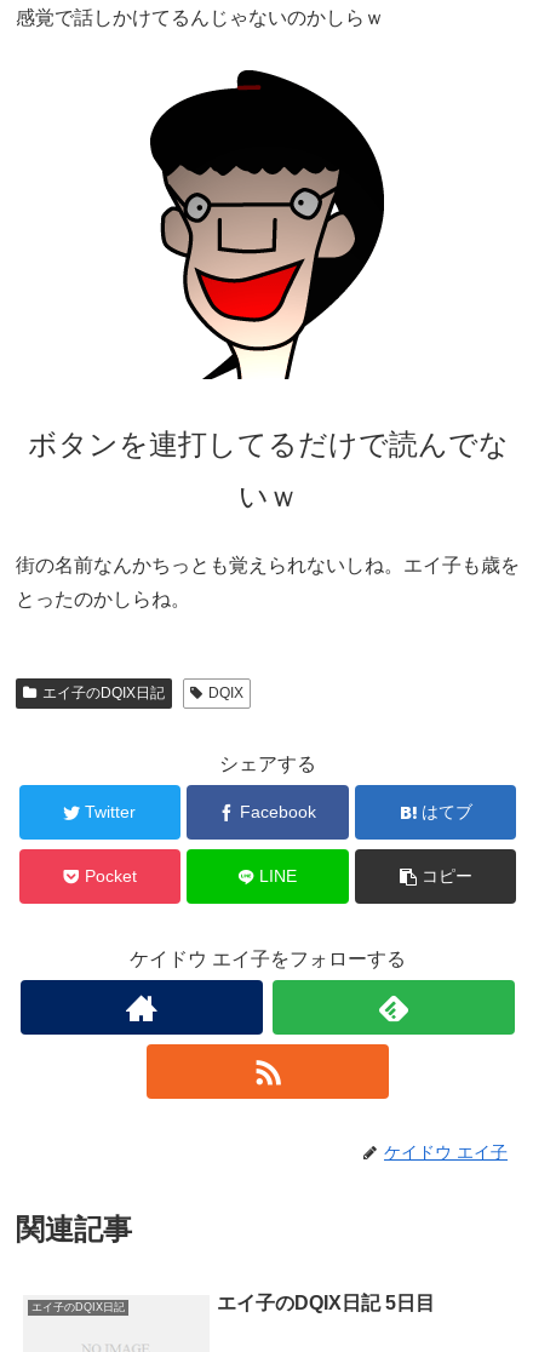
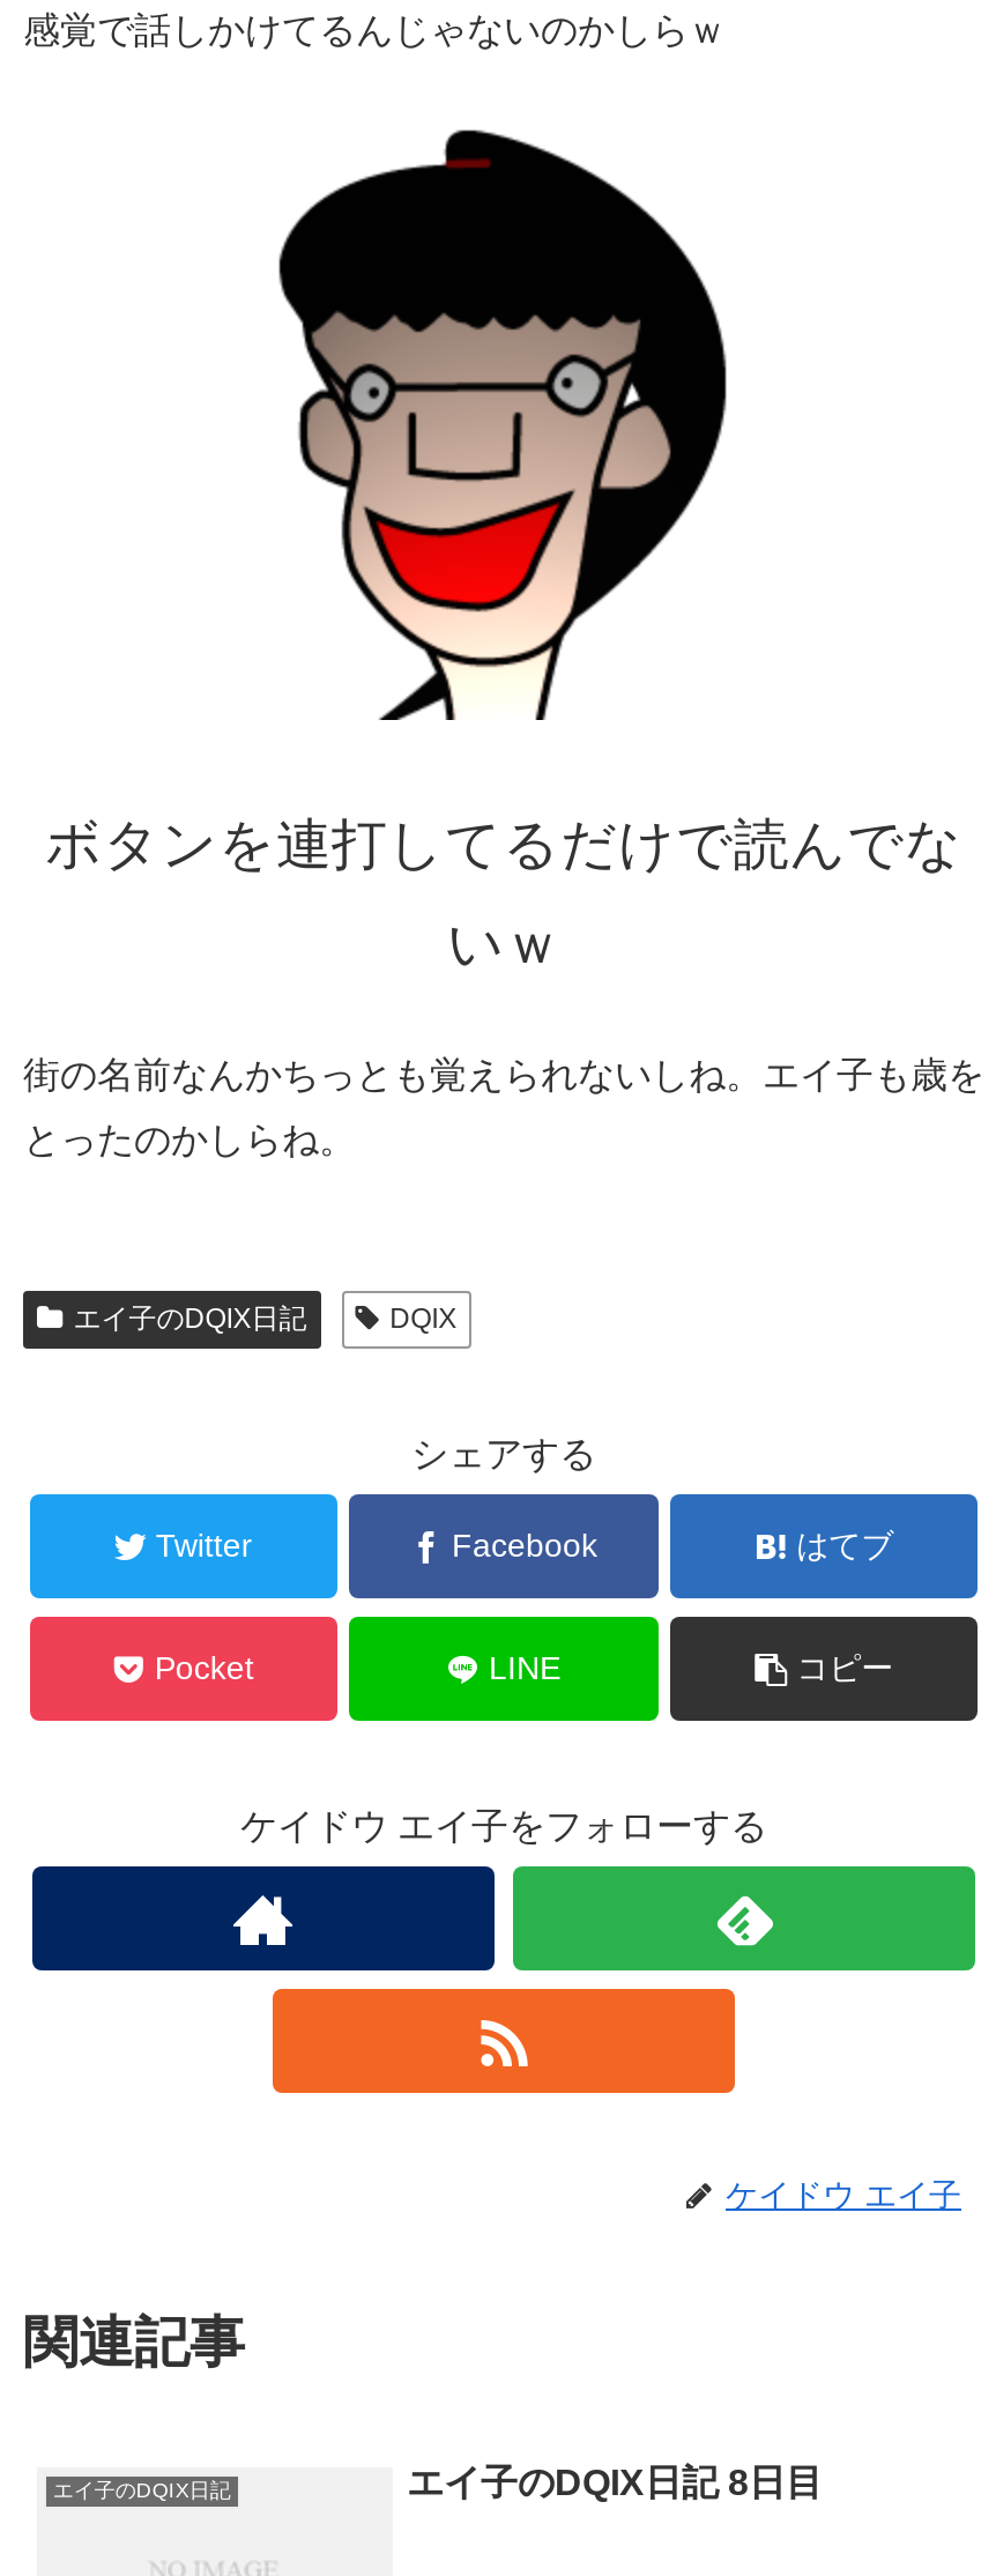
[217,1293,435,1313] エイ子のDQIX日記 5日目 -> [407,2463,823,2502] エイ子のDQIX日記 8日目

